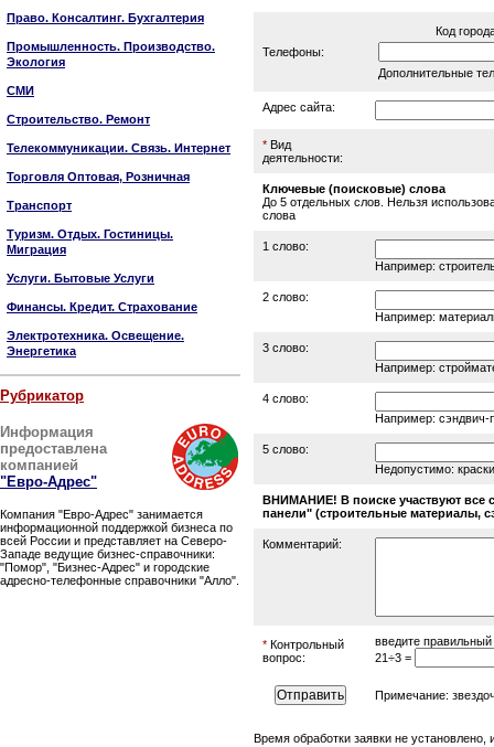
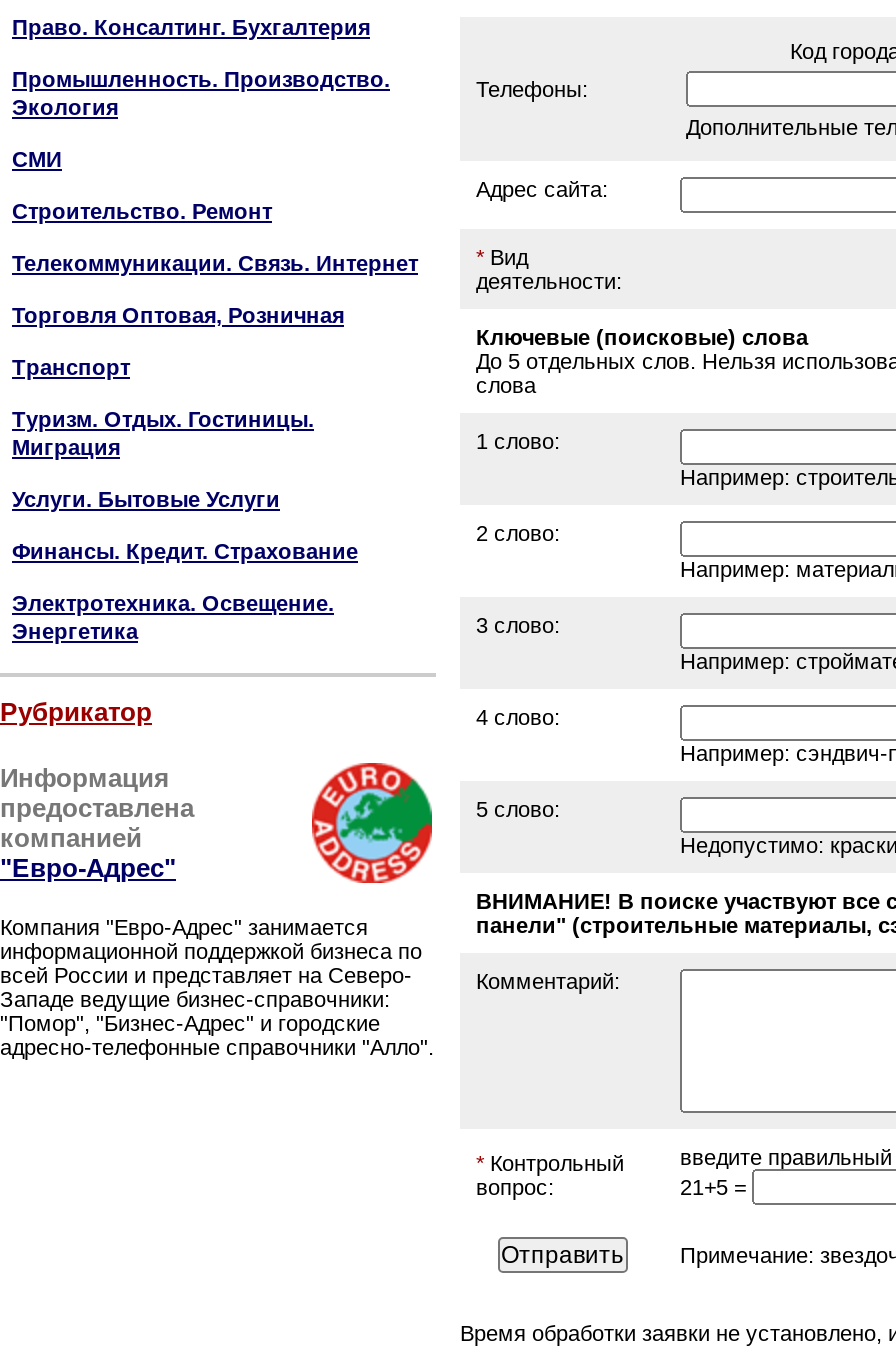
[375,651,415,664] 21÷3 = -> [680,1175,752,1199] 21+5 =

